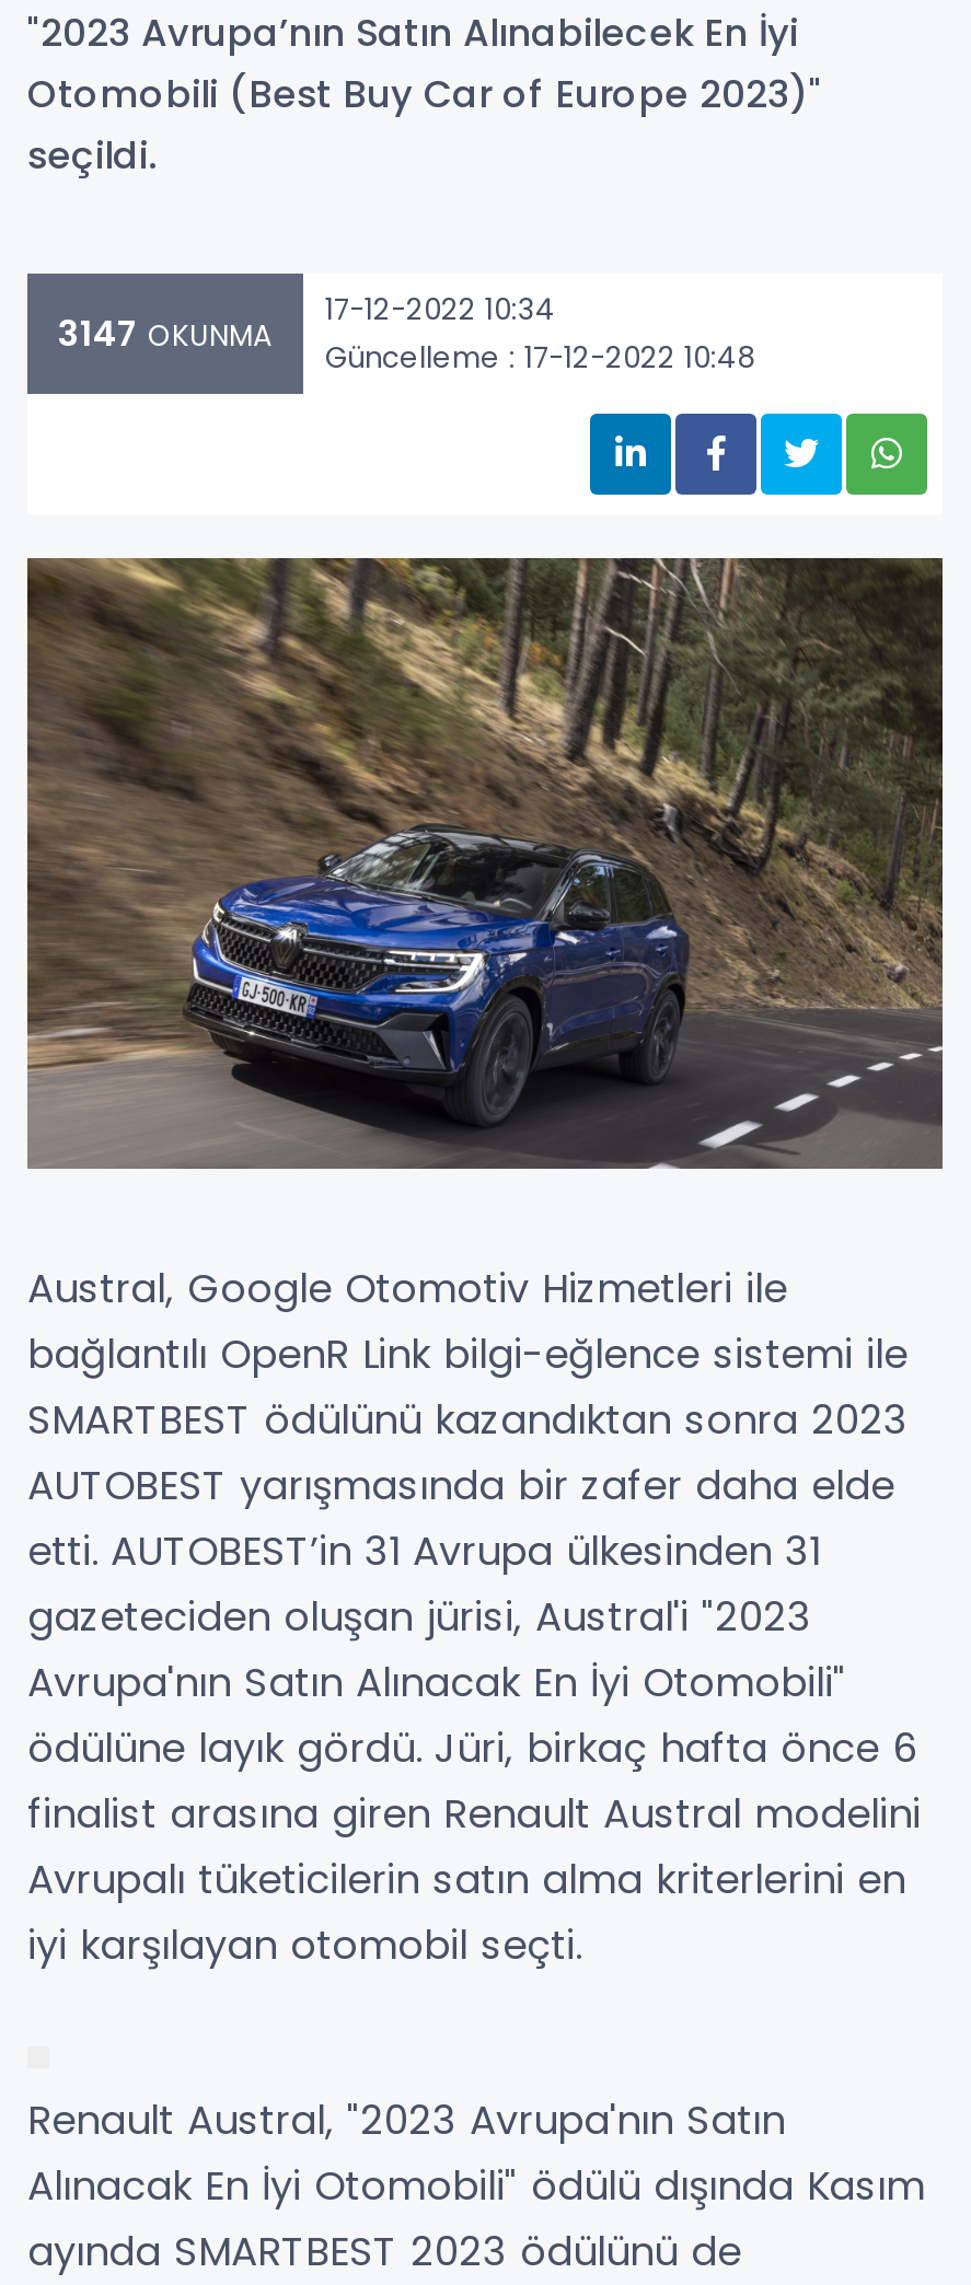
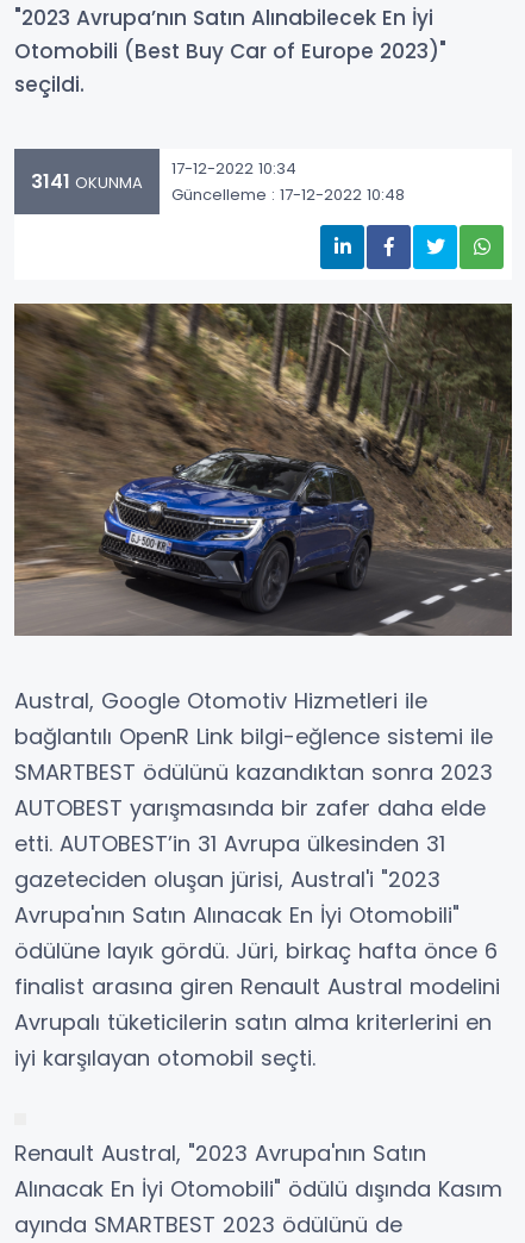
[58,288,754,378] 3147 OKUNMA 17-12-2022 10:34 Güncelleme : 17-12-2022 10:48 -> [31,157,405,205] 3141 OKUNMA 17-12-2022 10:34 Güncelleme : 17-12-2022 10:48

